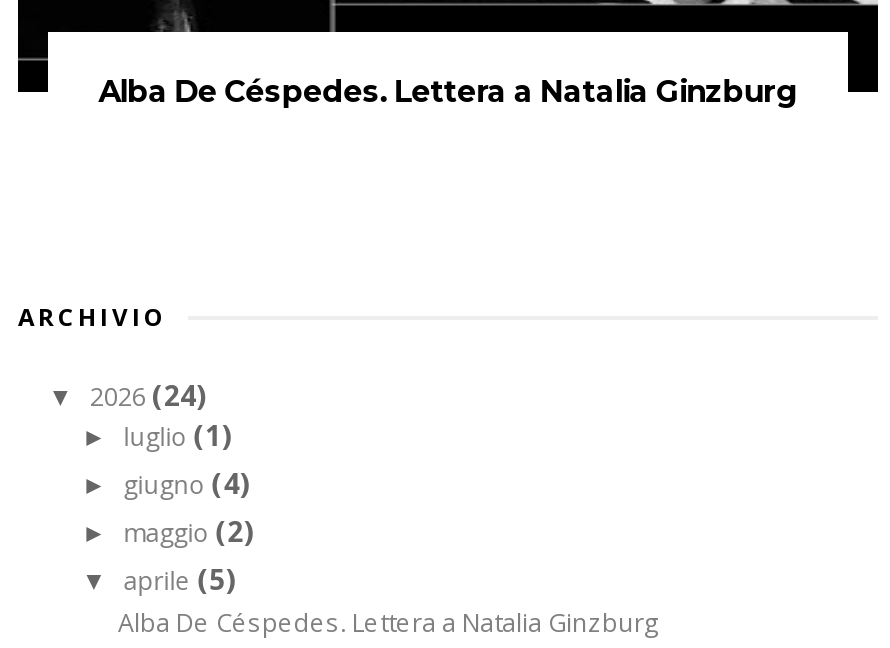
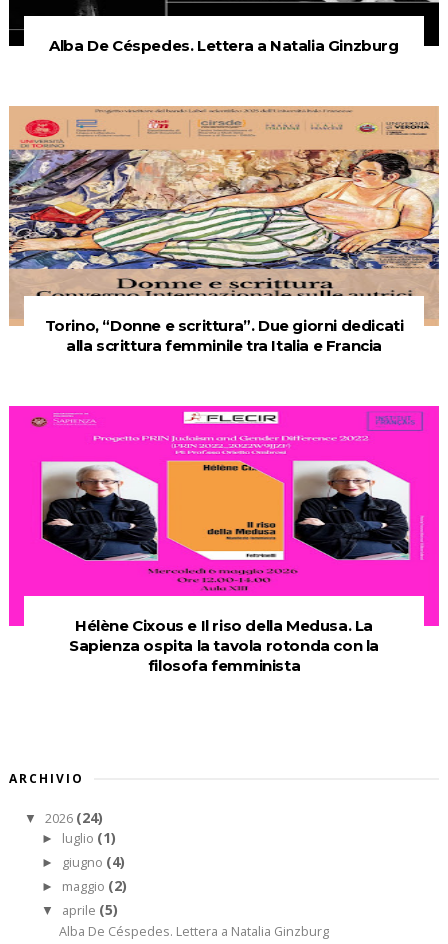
none -> [8,105,439,355] [image] | Torino, “Donne e scrittura”. Due giorni dedicati | alla scrittura femminile tra Italia e Francia
none -> [8,405,440,675] [image] | Hélène Cixous e Il riso della Medusa. La | Sapienza ospita la tavola rotonda con la | filosofa femminista

